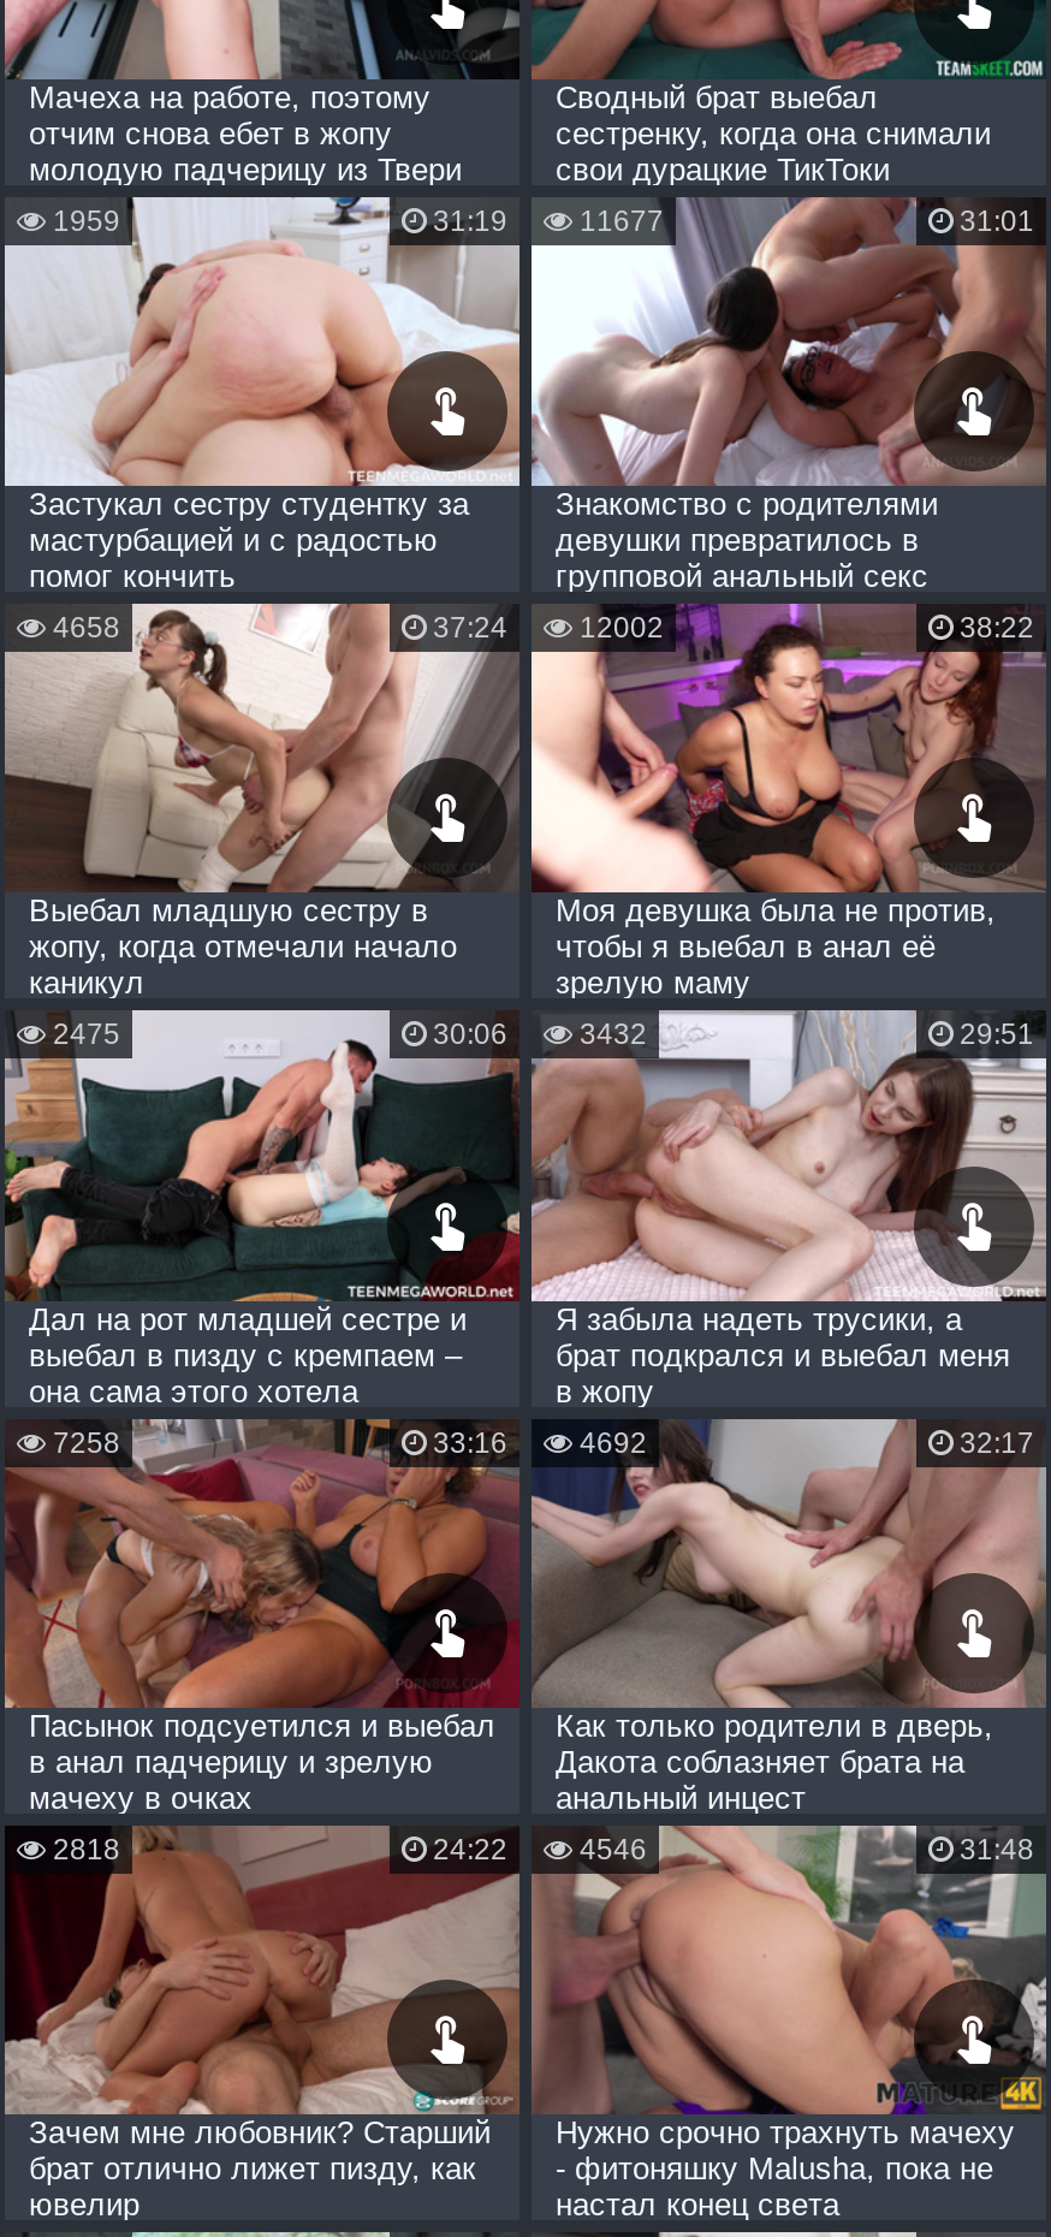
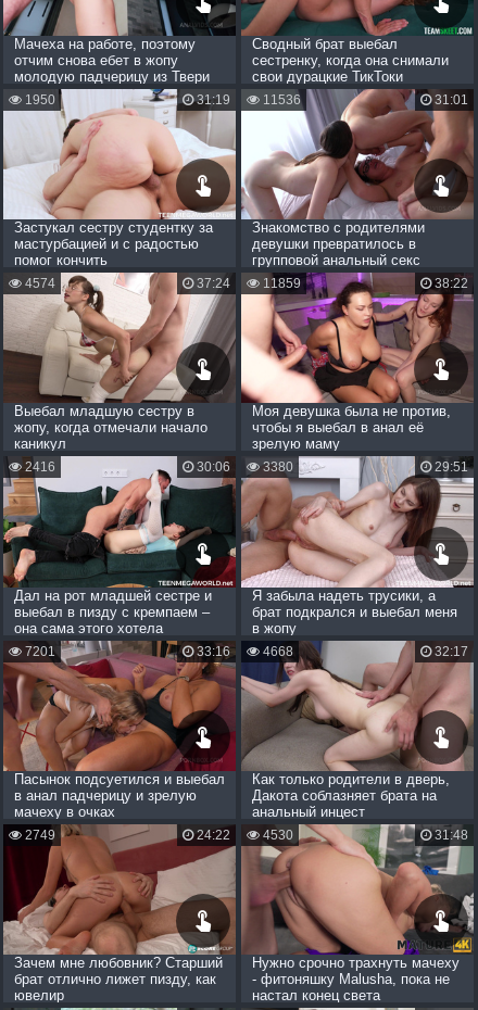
[46,203,120,237] 1959 -> [22,92,55,107] 1950
[426,203,664,237] 31:19 11677 -> [193,92,301,107] 31:19 11536
[46,611,120,644] 4658 -> [22,276,55,291] 4574
[426,611,664,644] 37:24 12002 -> [193,276,301,291] 37:24 11859
[46,1018,120,1052] 2475 -> [22,460,55,475] 2416
[426,1018,647,1052] 30:06 3432 -> [193,460,293,475] 30:06 3380
[46,1425,120,1459] 7258 -> [22,644,55,659] 7201
[426,1425,647,1459] 33:16 4692 -> [193,644,293,659] 33:16 4668
[46,1833,120,1867] 2818 -> [22,828,55,843] 2749
[426,1833,647,1867] 24:22 4546 -> [193,828,293,843] 24:22 4530

